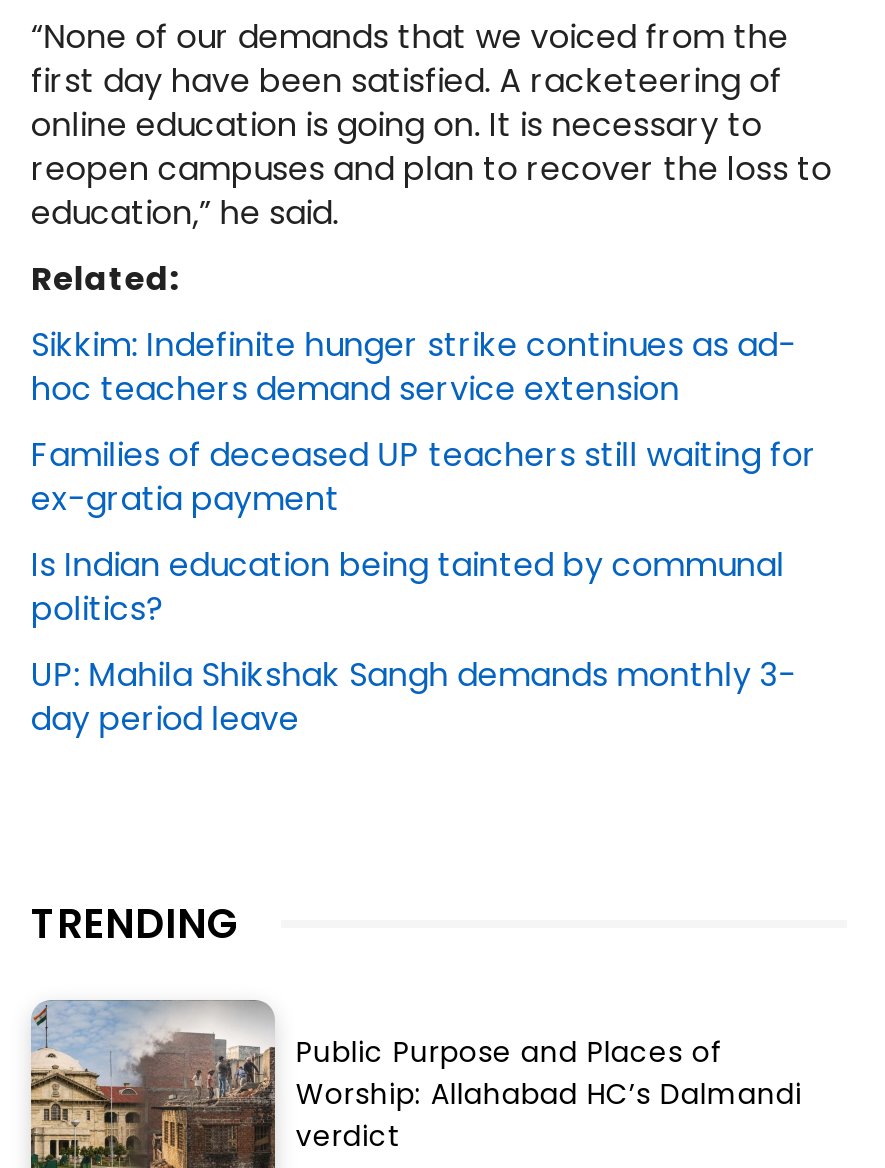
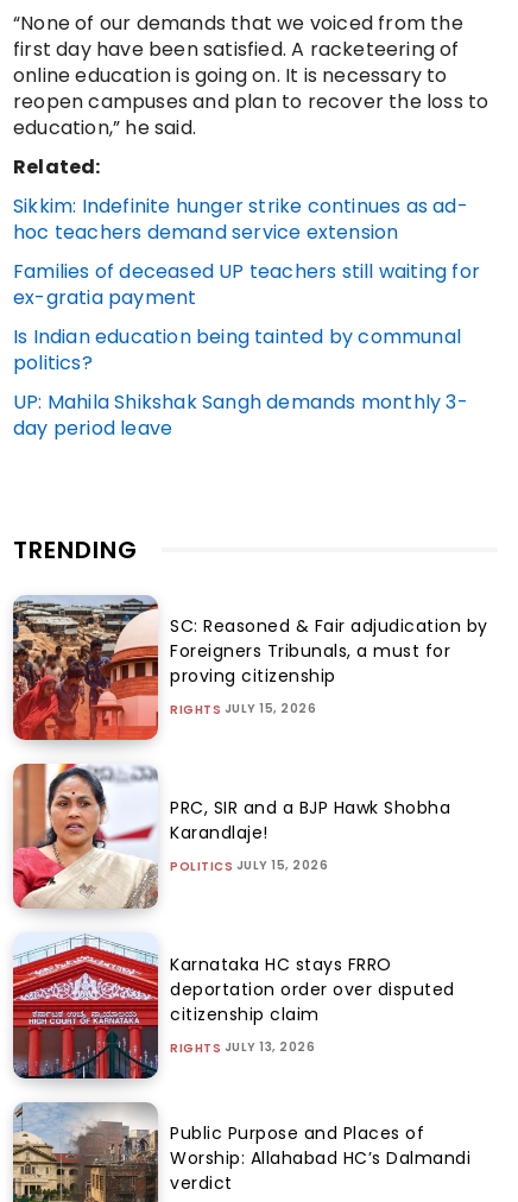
none -> [12,595,488,748] [image] | SC: Reasoned & Fair adjudication by | Foreigners Tribunals, a must for | proving citizenship | RIGHTS JULY 15, 2026
none -> [12,763,451,917] [image] | PRC, SIR and a BJP Hawk Shobha | Karandlaje! | POLITICS JULY 15, 2026
none -> [12,932,455,1087] [image] | Karnataka HC stays FRRO | deportation order over disputed | citizenship claim | RIGHTS JULY 13, 2026

